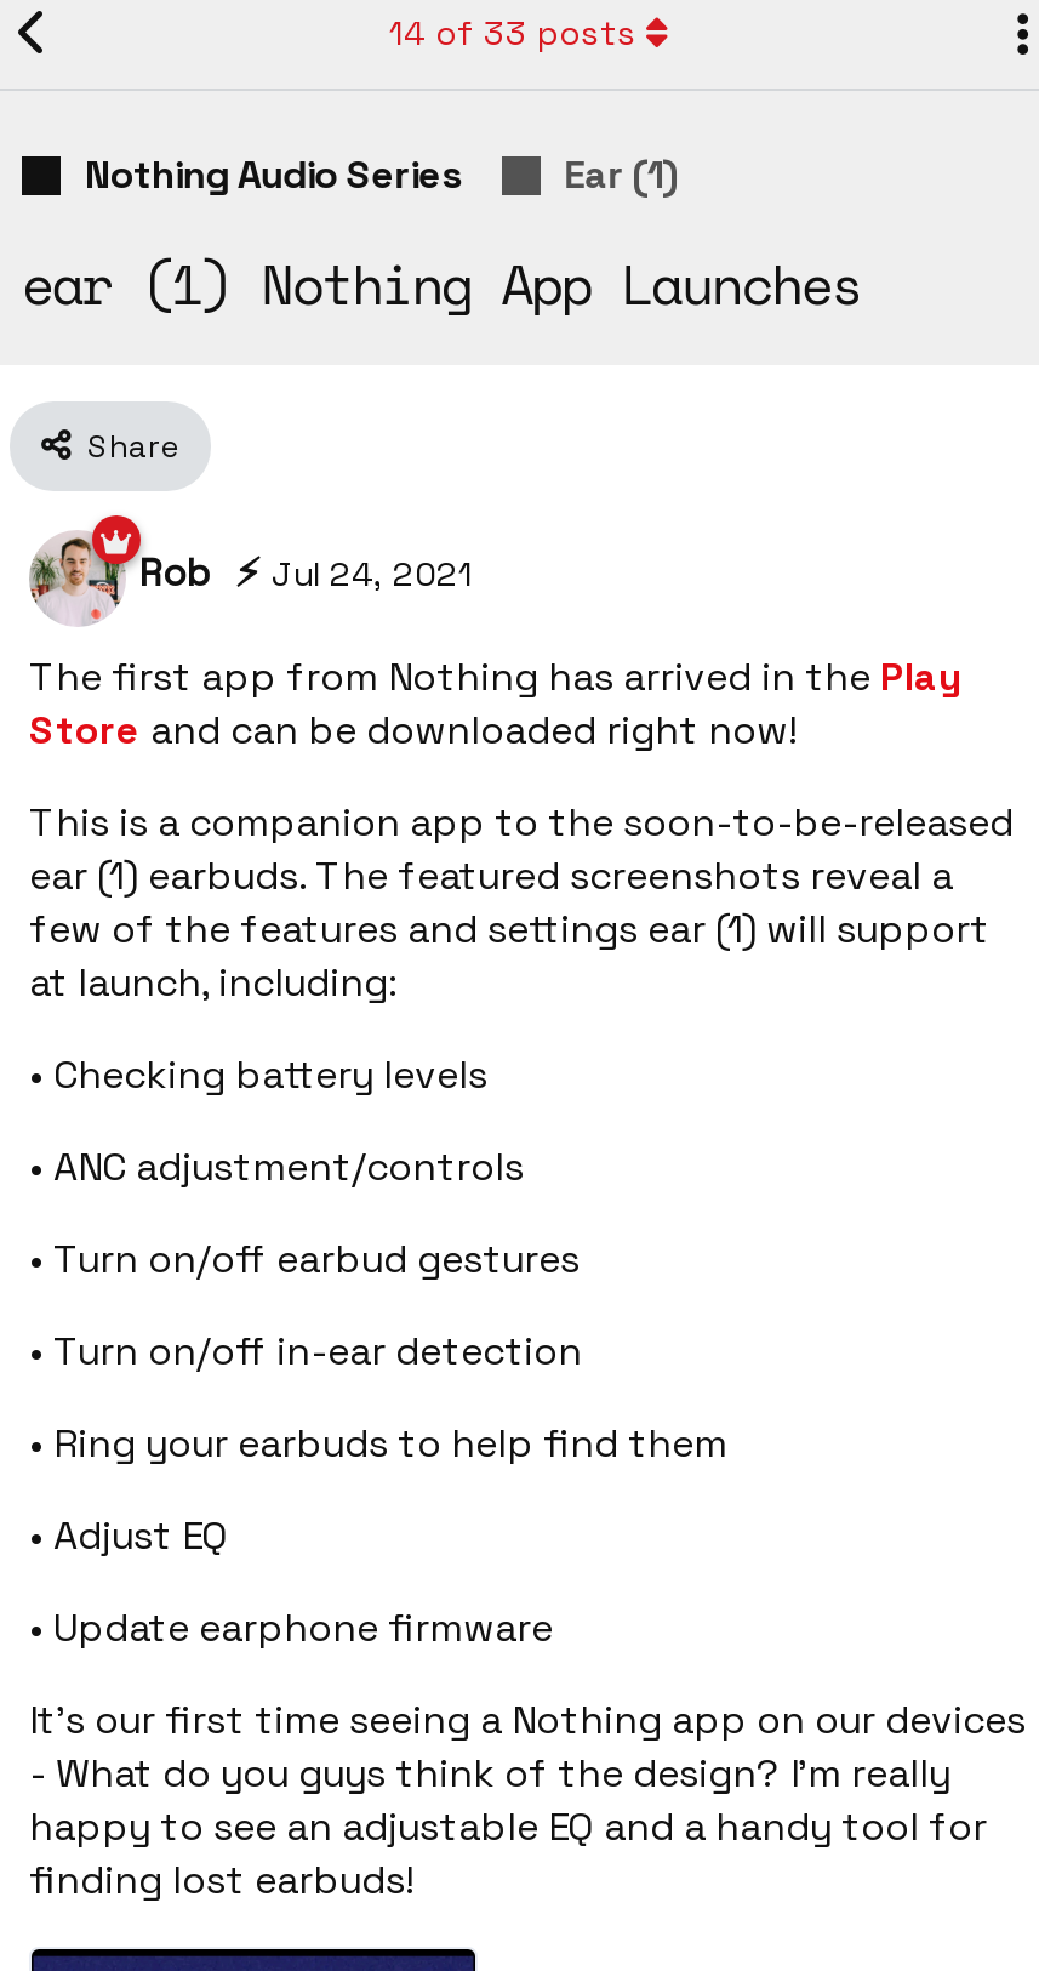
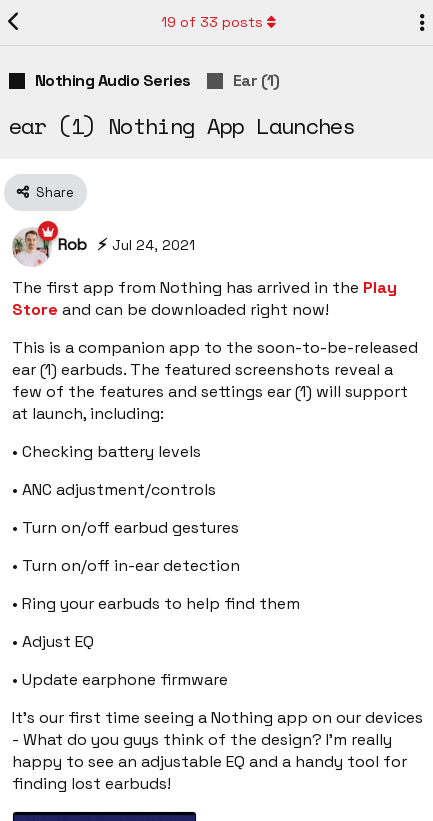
[389,11,636,55] 14 of 33 posts -> [160,13,262,31] 19 of 33 posts

